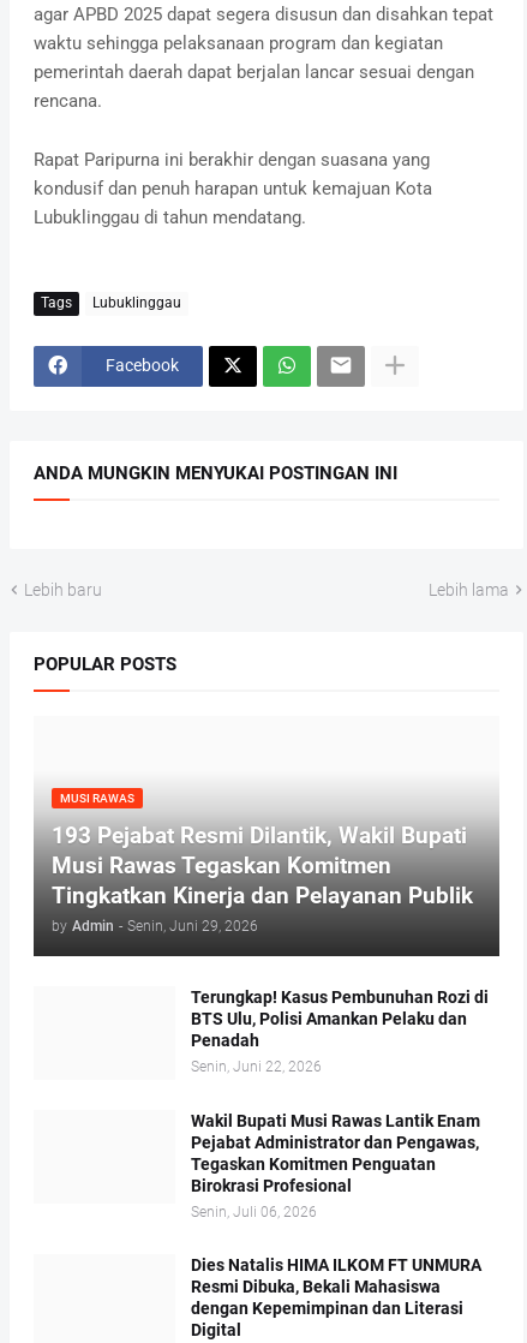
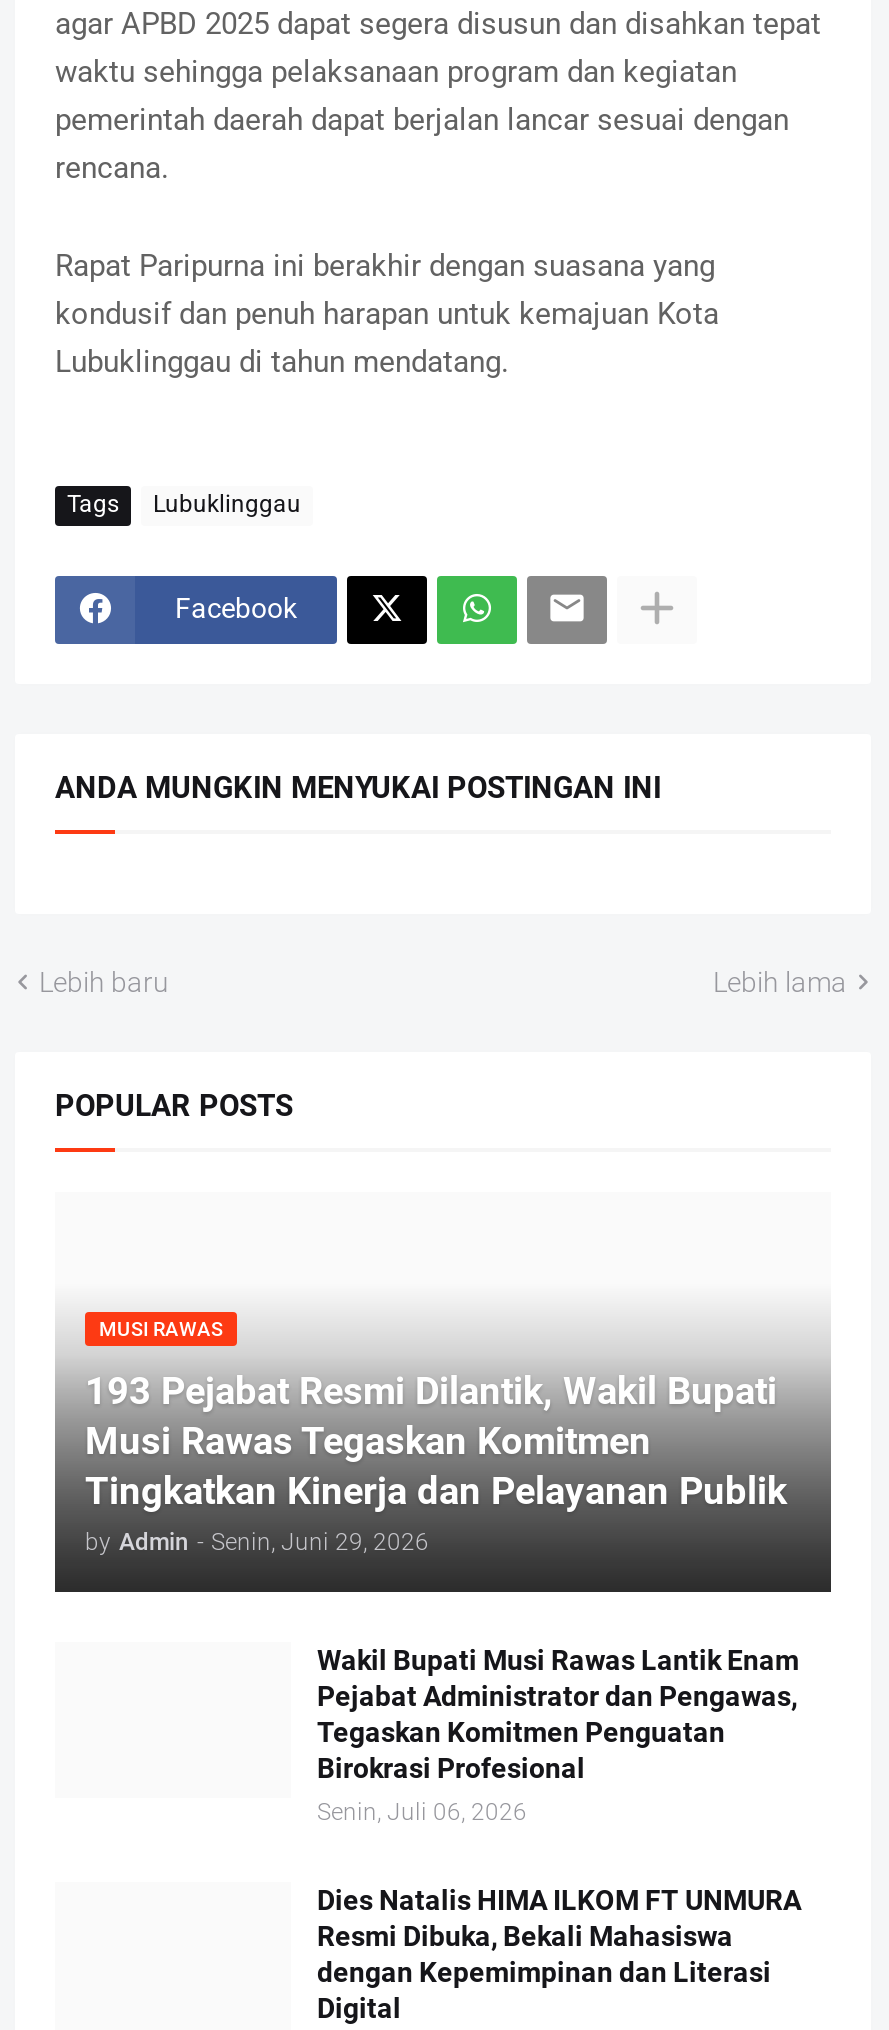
[191,987,489,1075] Terungkap! Kasus Pembunuhan Rozi di | BTS Ulu, Polisi Amankan Pelaku dan | Penadah | Senin, Juni 22, 2026 -> none

